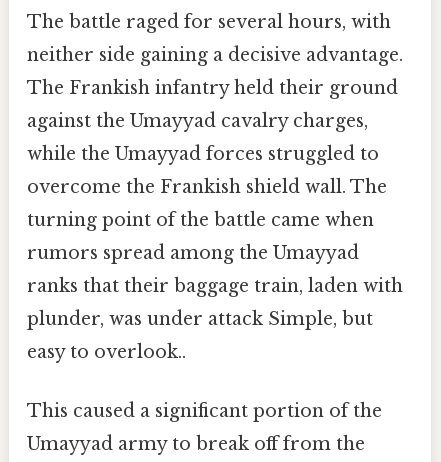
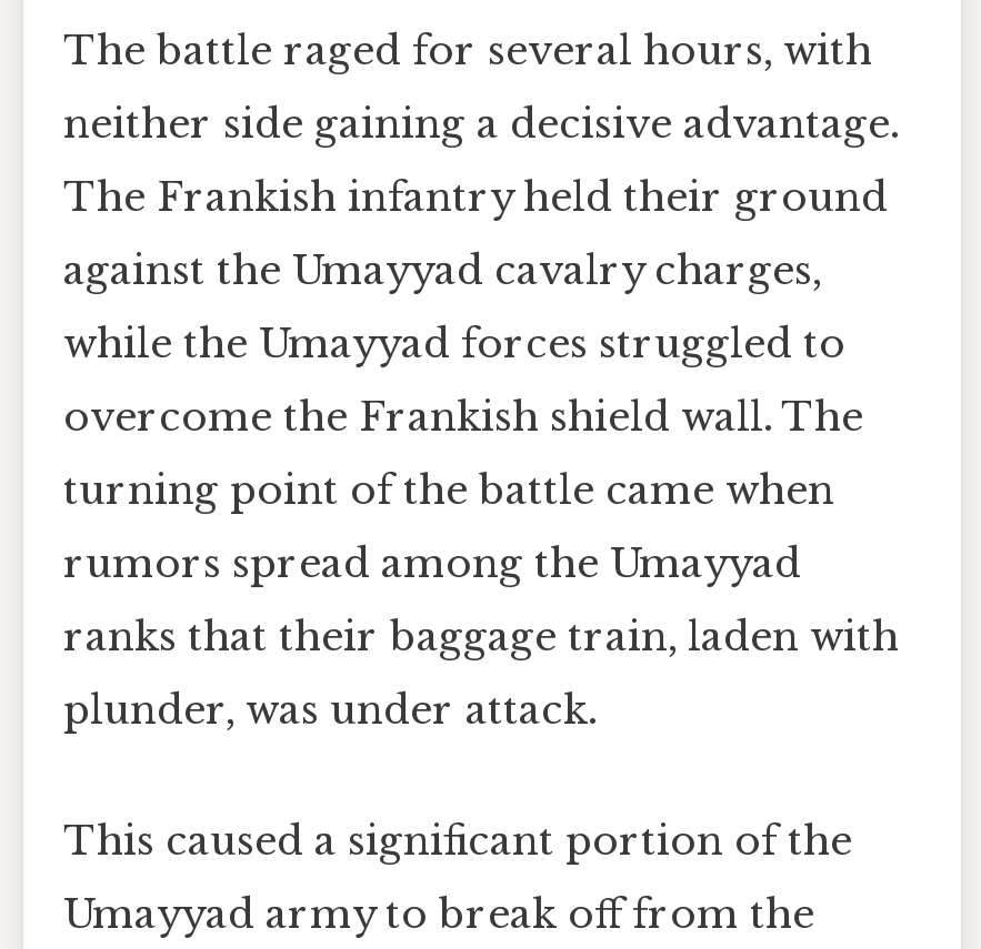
[27,308,373,363] plunder, was under attack Simple, but | easy to overlook.. -> [63,685,597,734] plunder, was under attack.

